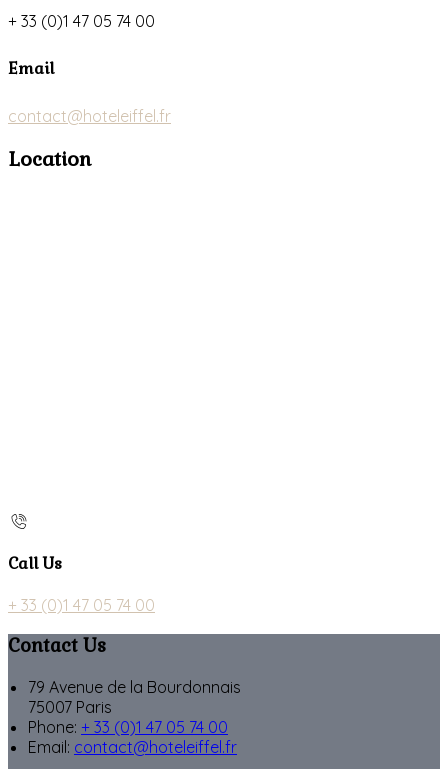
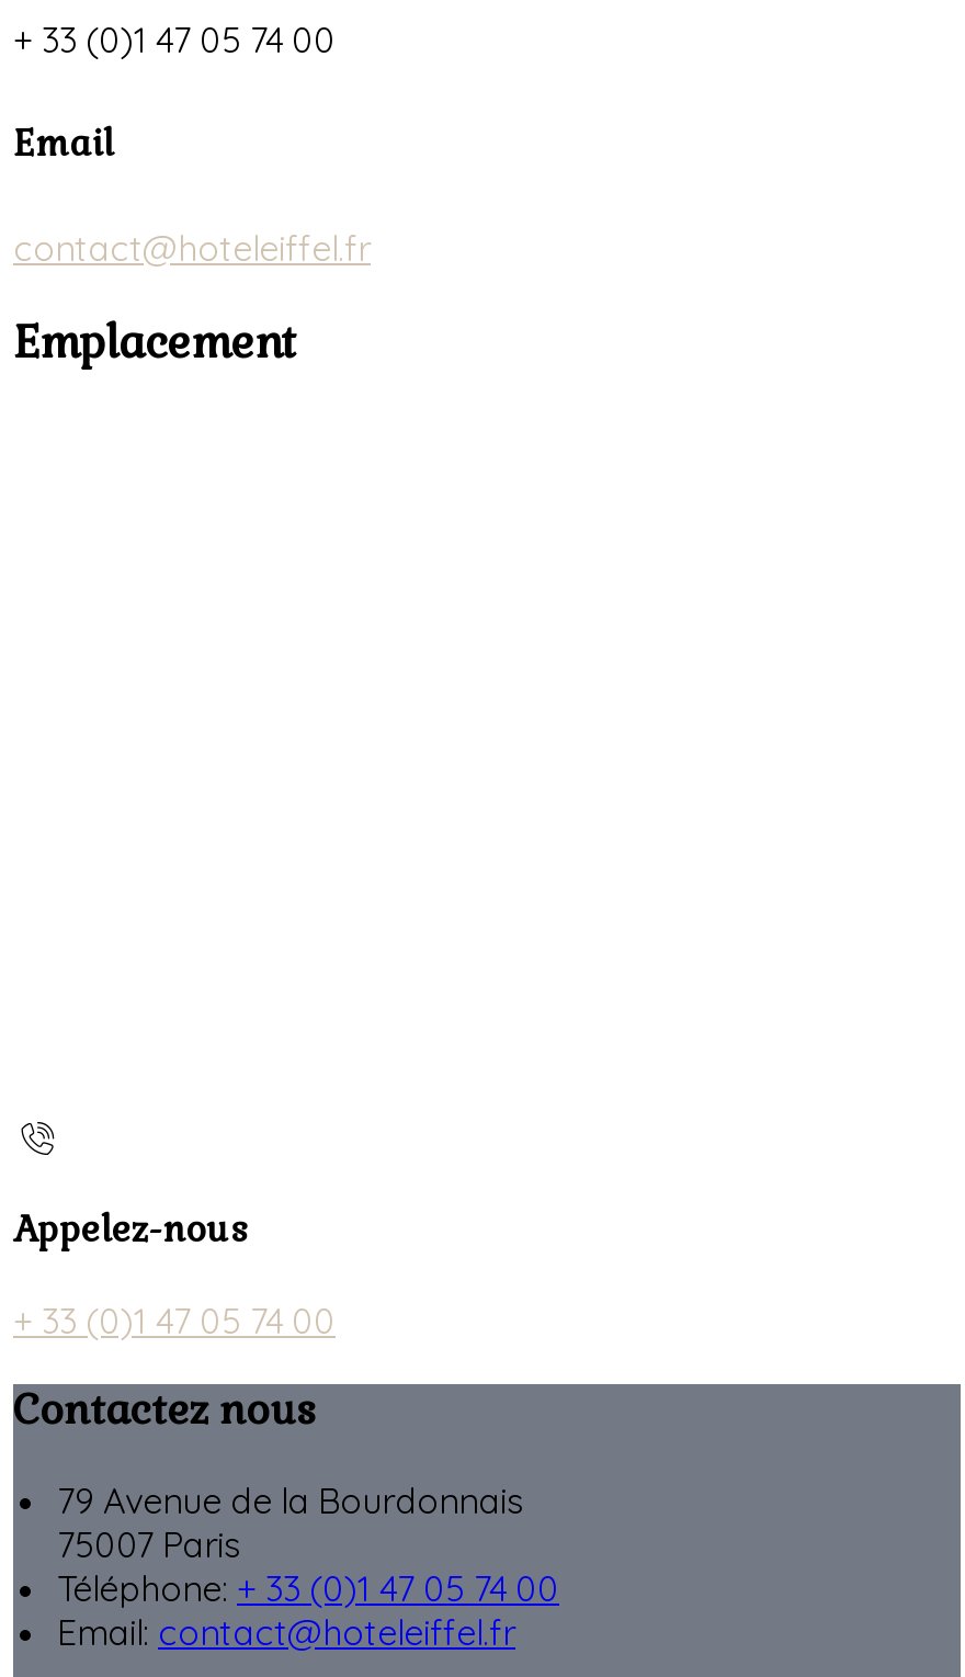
[8,146,91,172] Location -> [13,313,296,370] Emplacement
[8,553,62,574] Call Us -> [13,1206,248,1252] Appelez-nous
[8,634,106,658] Contact Us -> [13,1384,316,1436] Contactez nous
[28,716,228,736] Phone: + 33 (0)1 47 05 74 00 -> [57,1565,559,1609] Téléphone: + 33 (0)1 47 05 74 00

